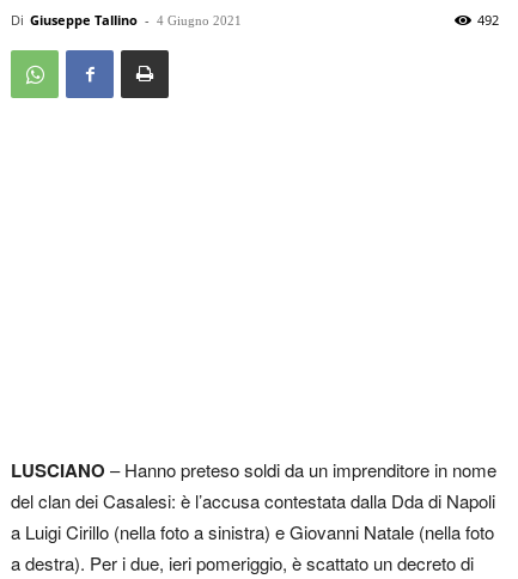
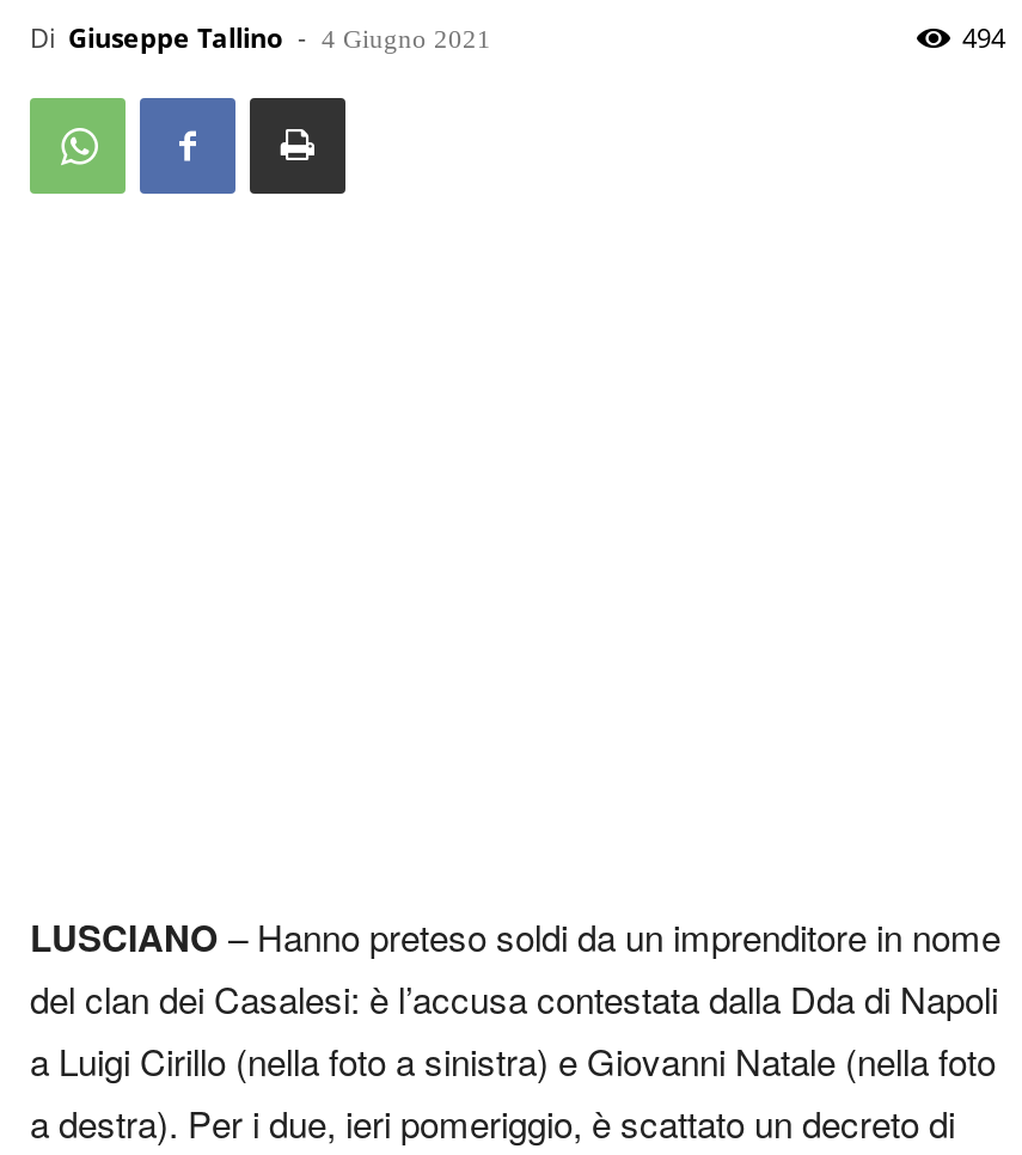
[477,11,499,29] 492 -> [962,19,1005,55] 494

